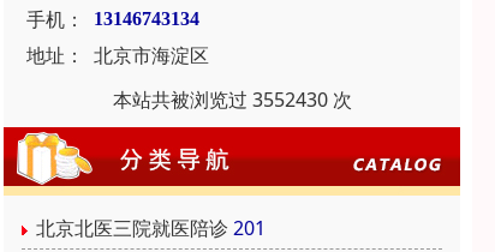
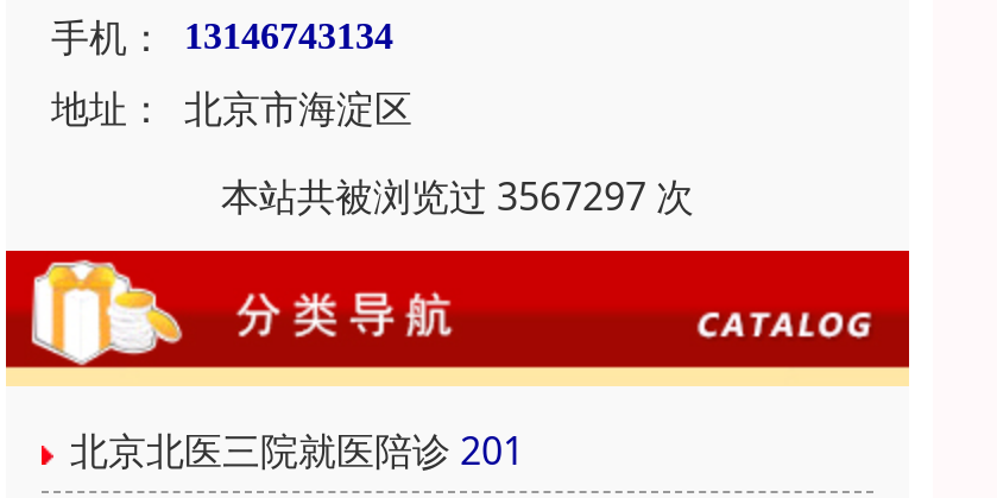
[112,87,351,113] 本站共被浏览过 3552430 次 -> [221,170,694,223] 本站共被浏览过 3567297 次

